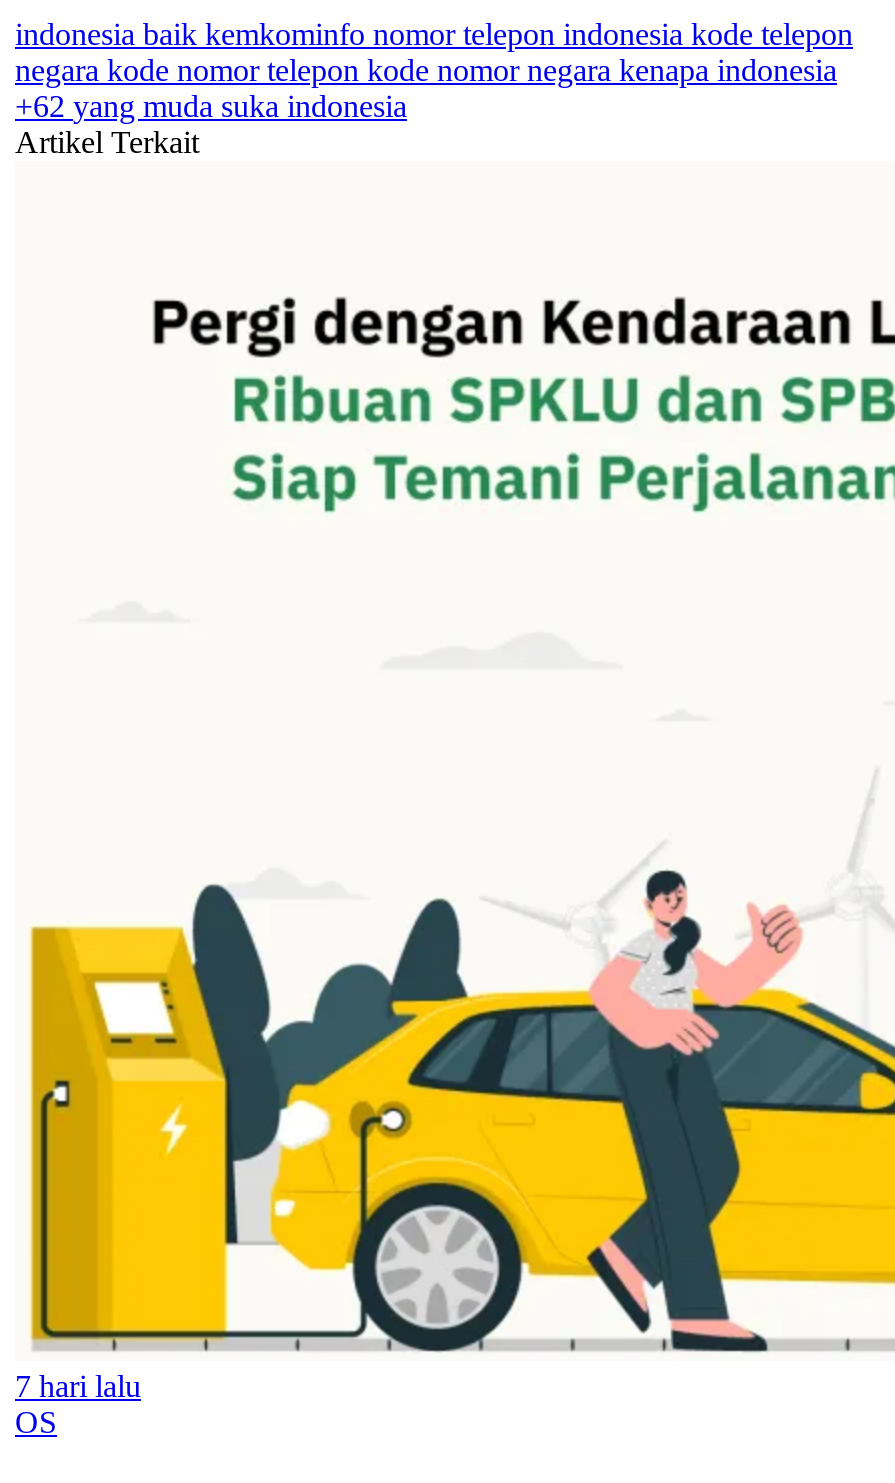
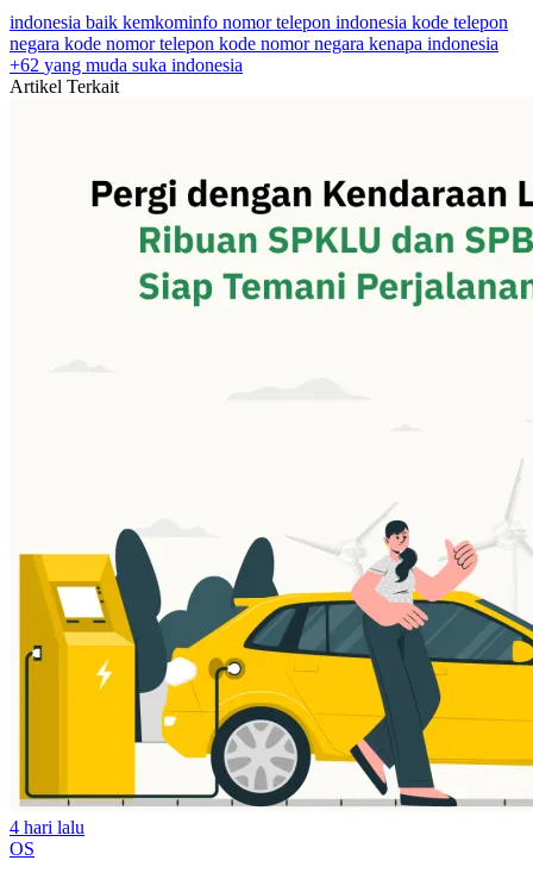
[15,1370,141,1404] 7 hari lalu -> [10,818,84,838] 4 hari lalu

